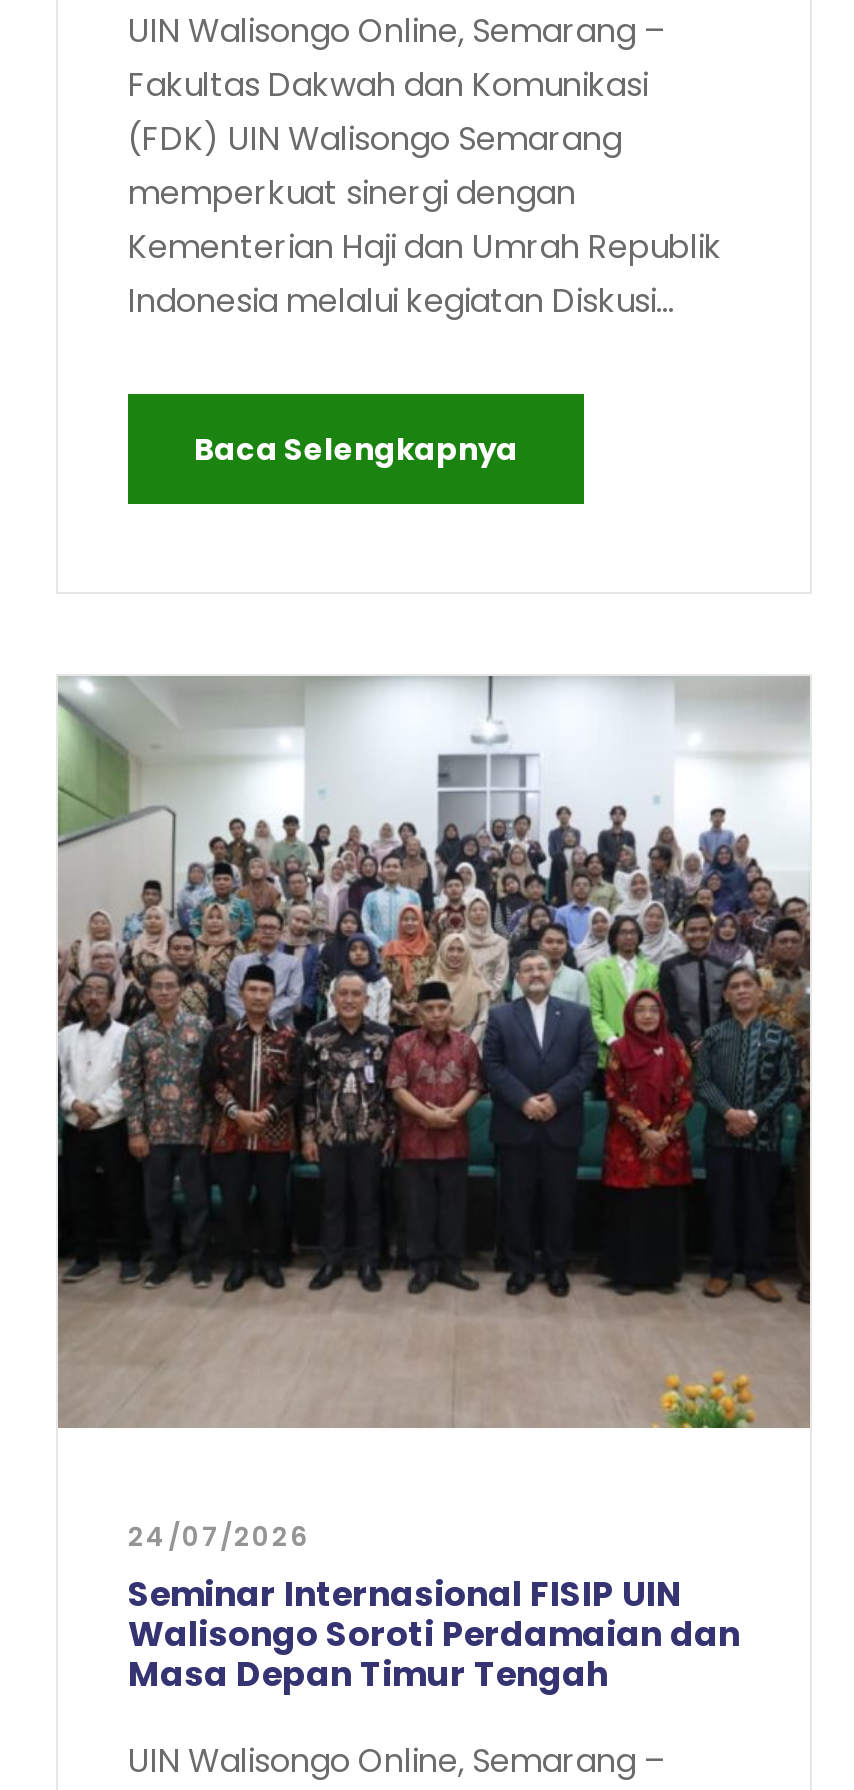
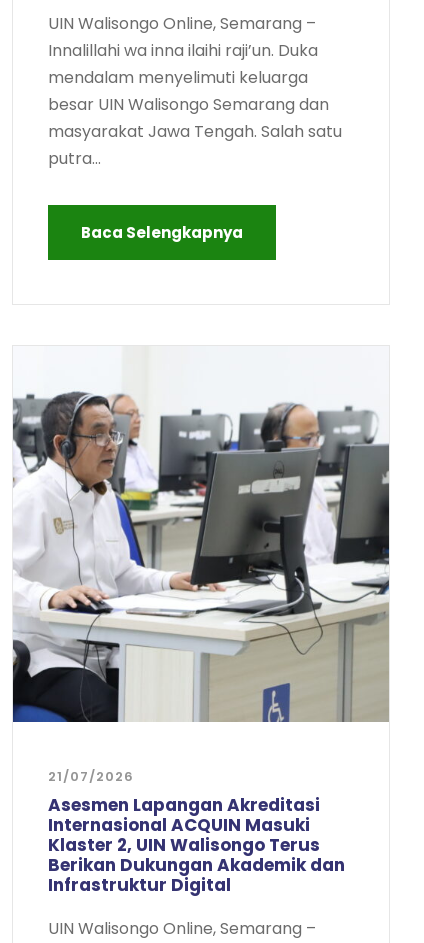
[128,62,722,324] Fakultas Dakwah dan Komunikasi | (FDK) UIN Walisongo Semarang | memperkuat sinergi dengan | Kementerian Haji dan Umrah Republik | Indonesia melalui kegiatan Diskusi... -> [48,39,342,170] Innalillahi wa inna ilaihi raji’un. Duka | mendalam menyelimuti keluarga | besar UIN Walisongo Semarang dan | masyarakat Jawa Tengah. Salah satu | putra...
[56,674,810,1428] [image] -> [12,386,390,723] [image]
[128,1518,740,1698] 24/07/2026 | Seminar Internasional FISIP UIN | Walisongo Soroti Perdamaian dan | Masa Depan Timur Tengah -> [48,767,345,897] 21/07/2026 | Asesmen Lapangan Akreditasi | Internasional ACQUIN Masuki | Klaster 2, UIN Walisongo Terus | Berikan Dukungan Akademik dan | Infrastruktur Digital

